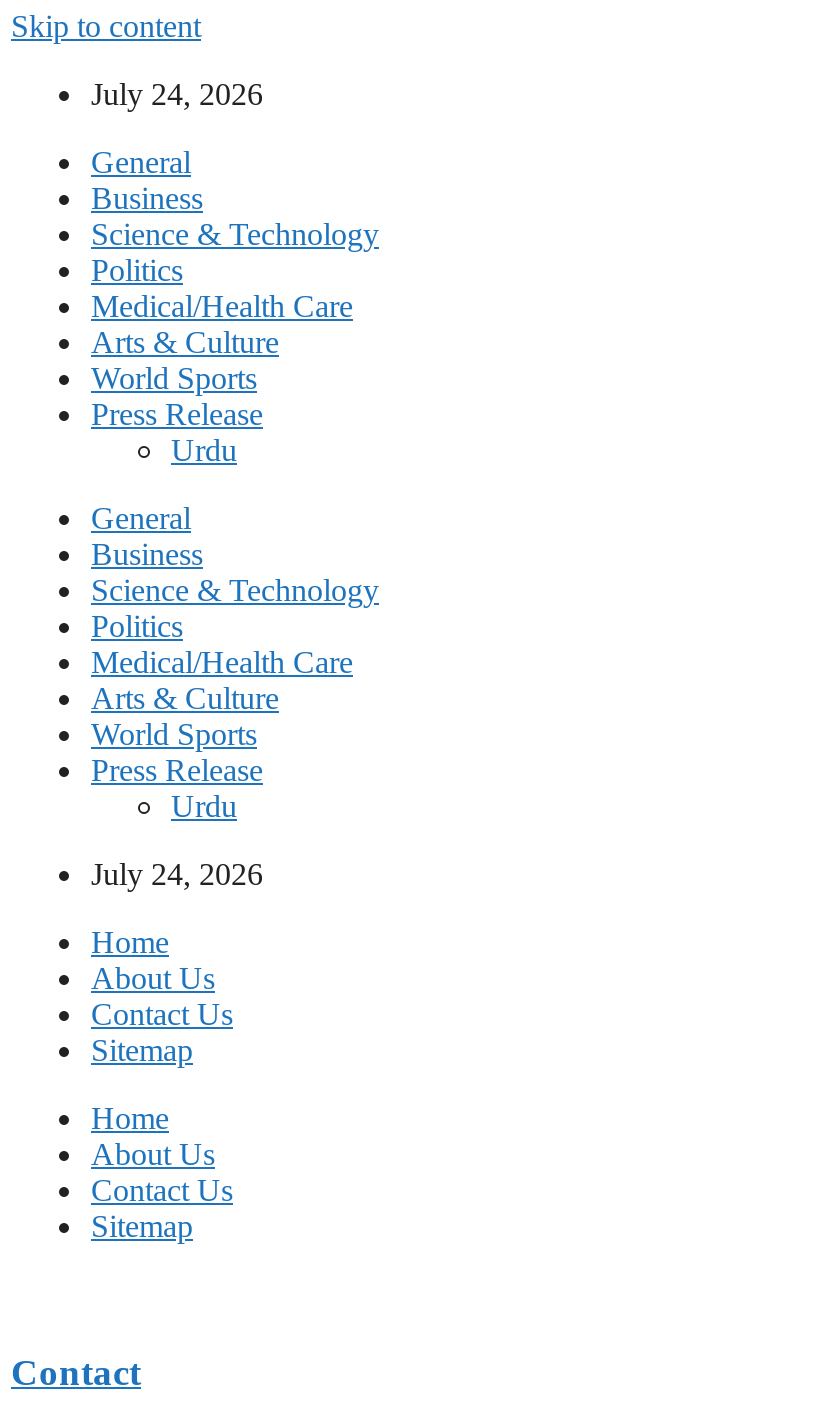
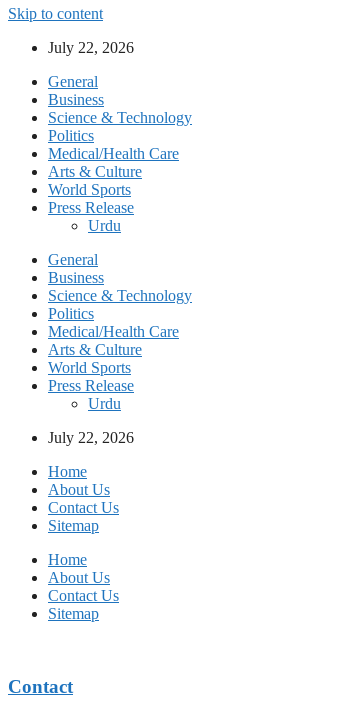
[91,77,263,111] July 24, 2026 -> [48,39,134,56] July 22, 2026
[91,857,263,891] July 24, 2026 -> [48,429,134,446] July 22, 2026

